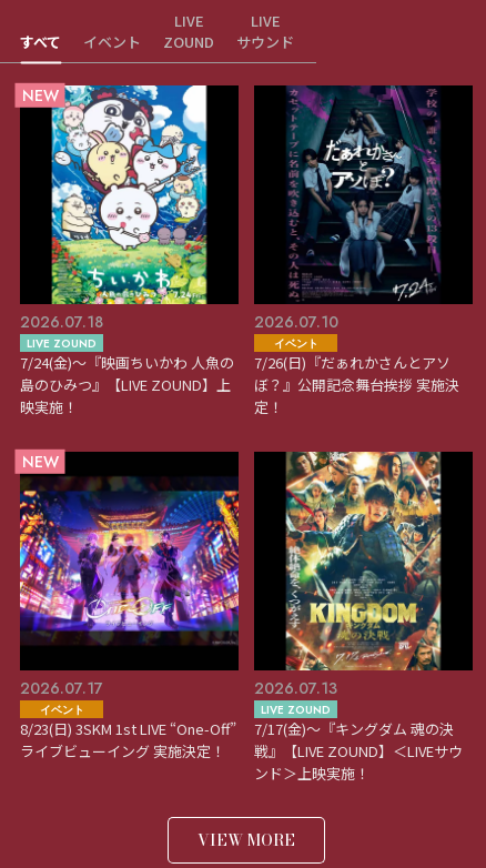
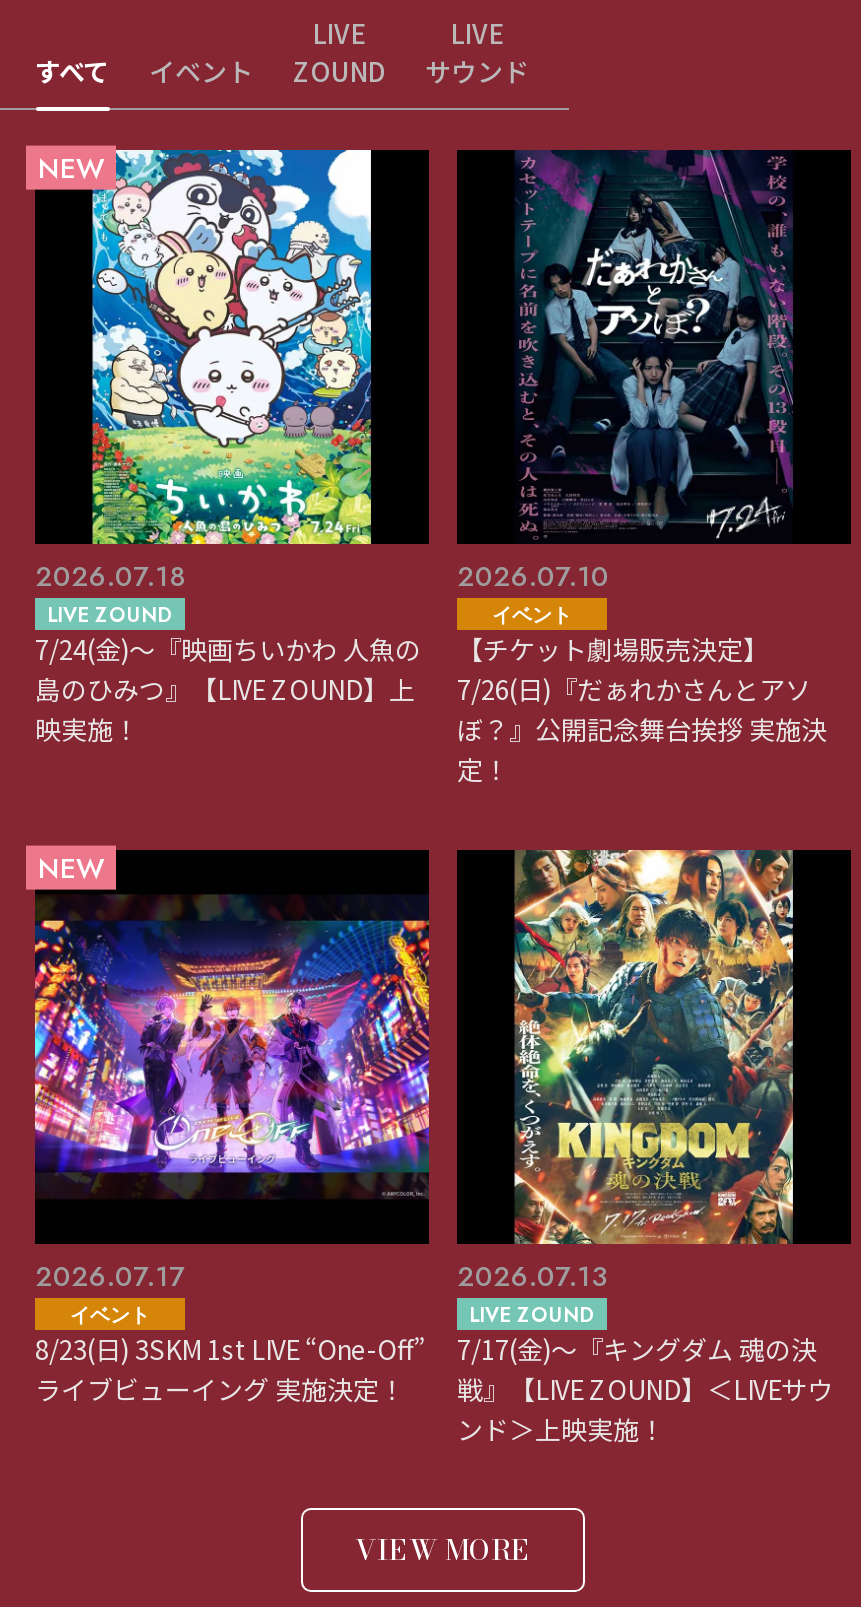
none -> [457,630,769,668] 【チケット劇場販売決定】

